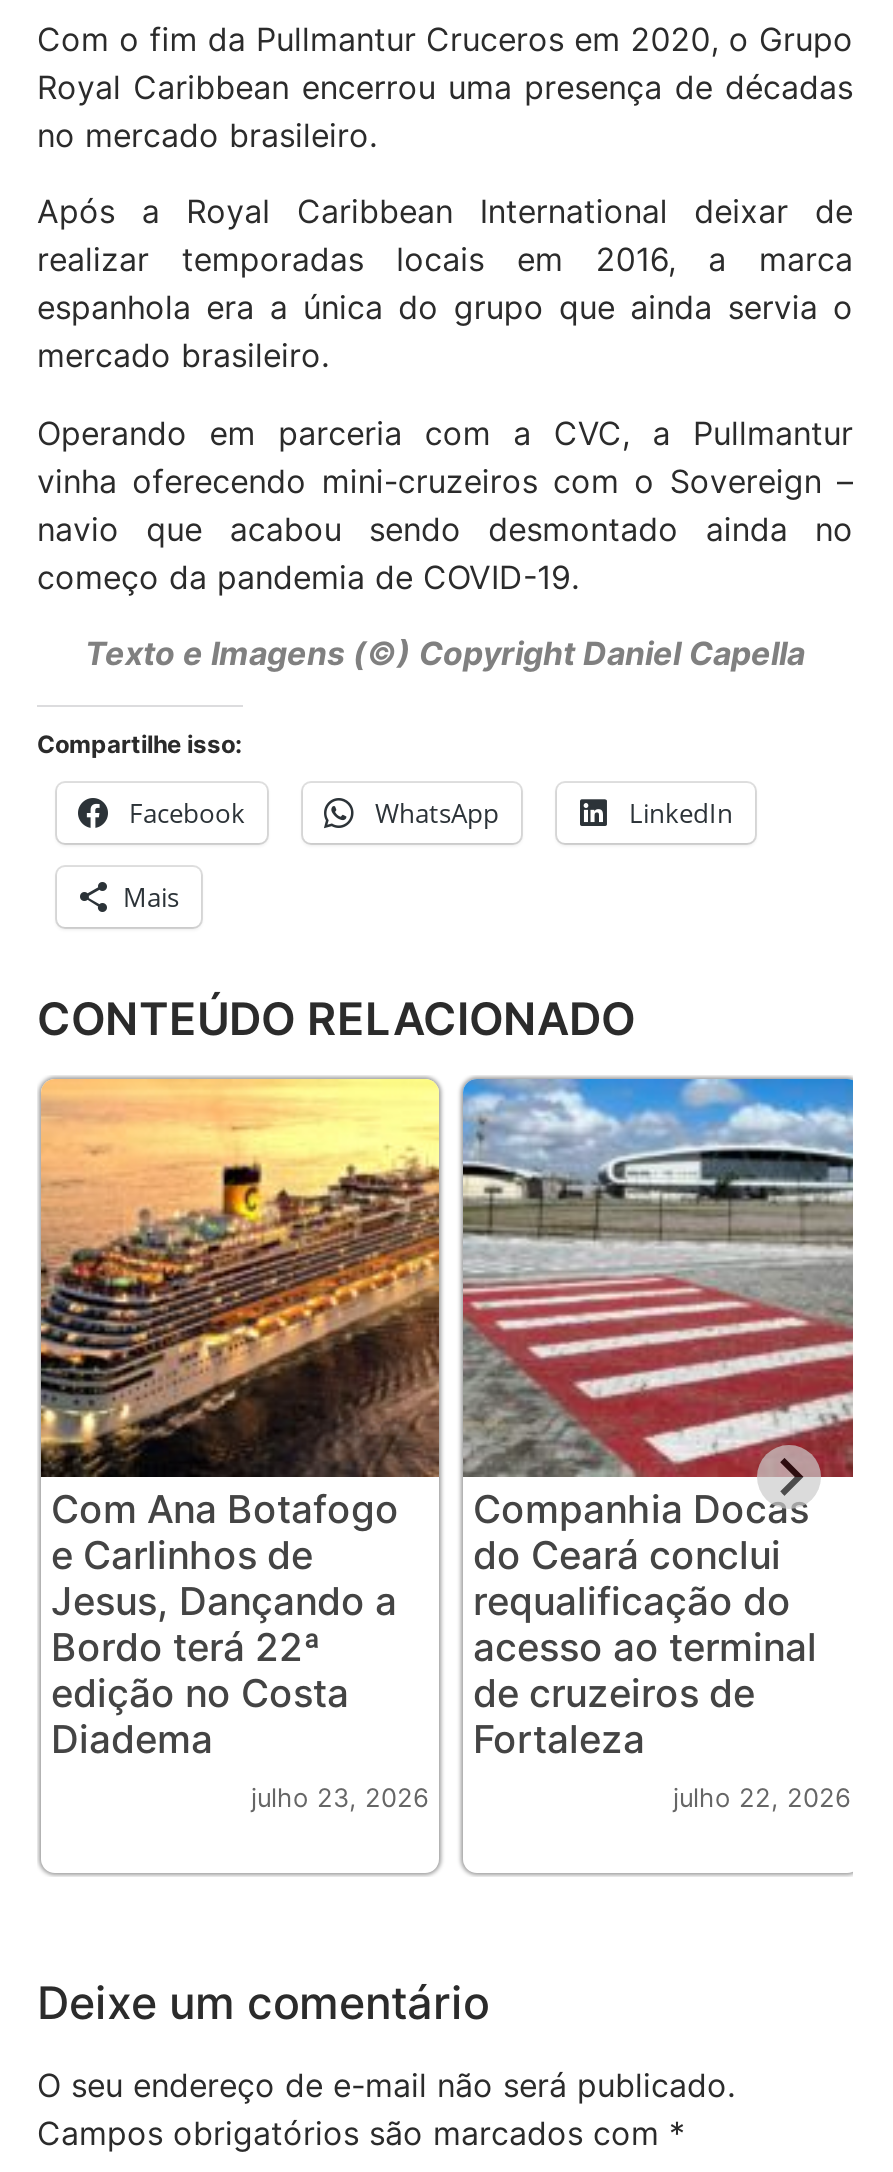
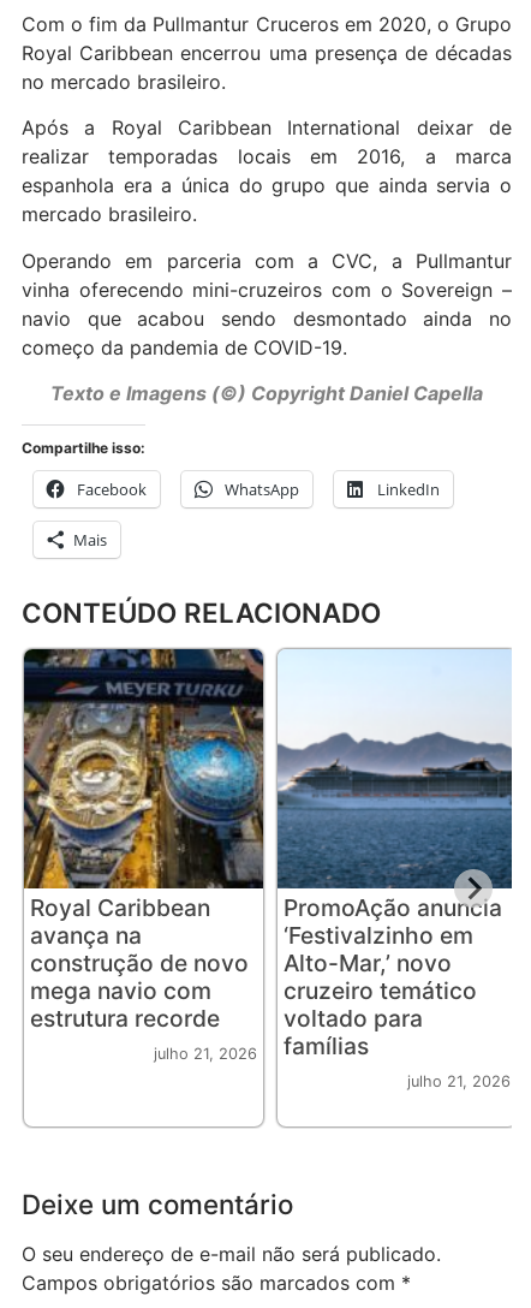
[39,1077,441,1814] [image] | Com Ana Botafogo | e Carlinhos de | Jesus, Dançando a | Bordo terá 22ª | edição no Costa | Diadema | julho 23, 2026 -> [23,648,264,1063] [image] | Royal Caribbean | avança na | construção de novo | mega navio com | estrutura recorde | julho 21, 2026
[461,1077,855,1814] [image] | Companhia Docas | do Ceará conclui | requalificação do | acesso ao terminal | de cruzeiros de | Fortaleza | julho 22, 2026 -> [278,649,513,1091] [image] | PromoAção anuncia | ‘Festivalzinho em | Alto-Mar,’ novo | cruzeiro temático | voltado para | famílias | julho 21, 2026

